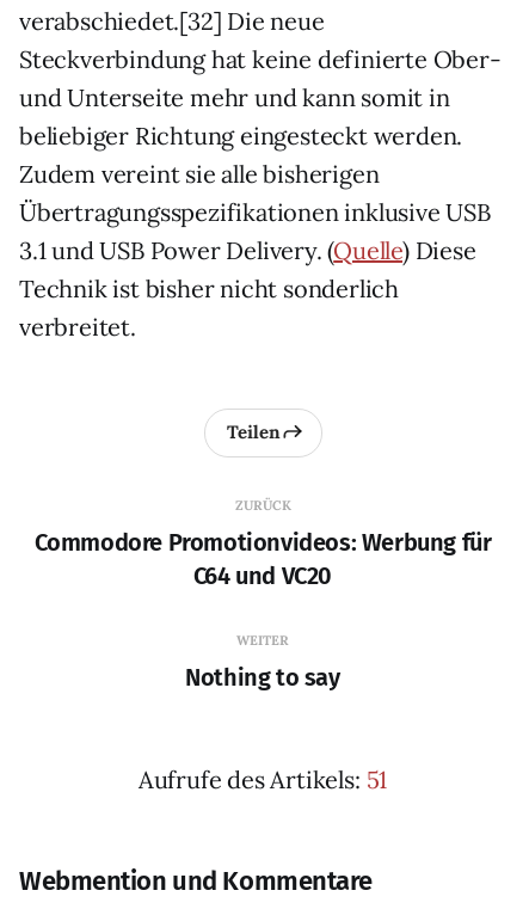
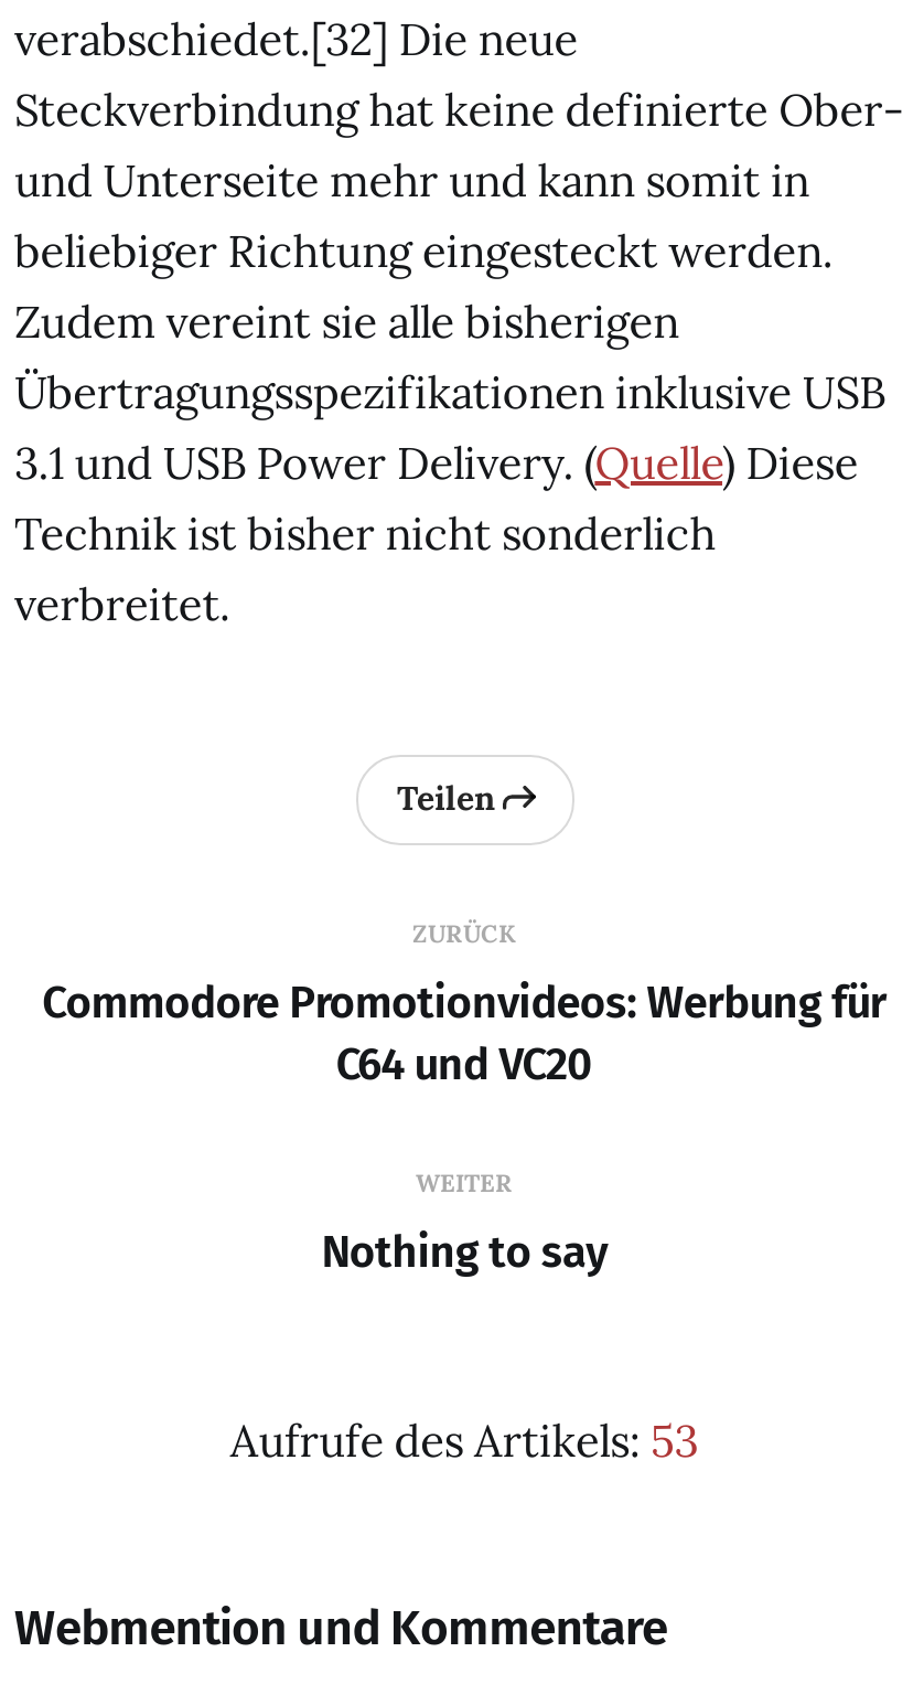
[138,764,387,794] Aufrufe des Artikels: 51 -> [230,1412,698,1467] Aufrufe des Artikels: 53

